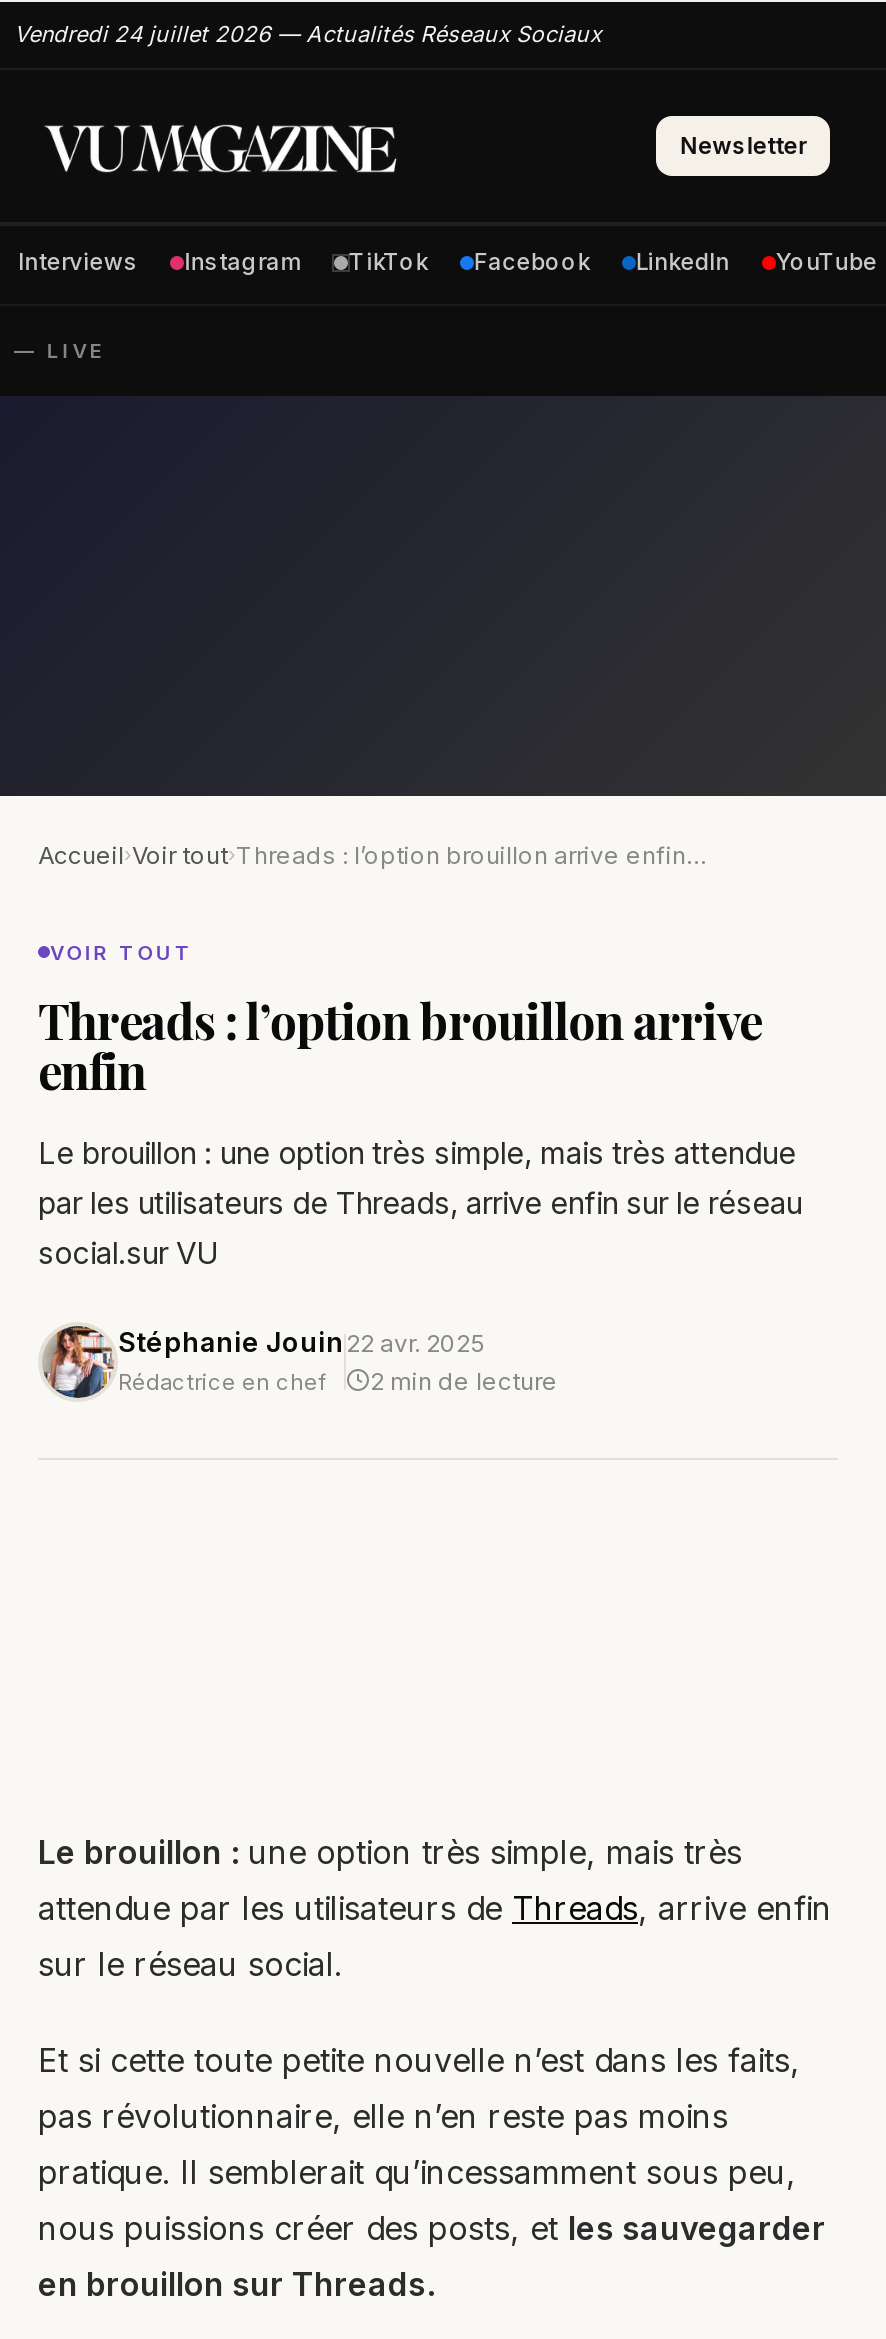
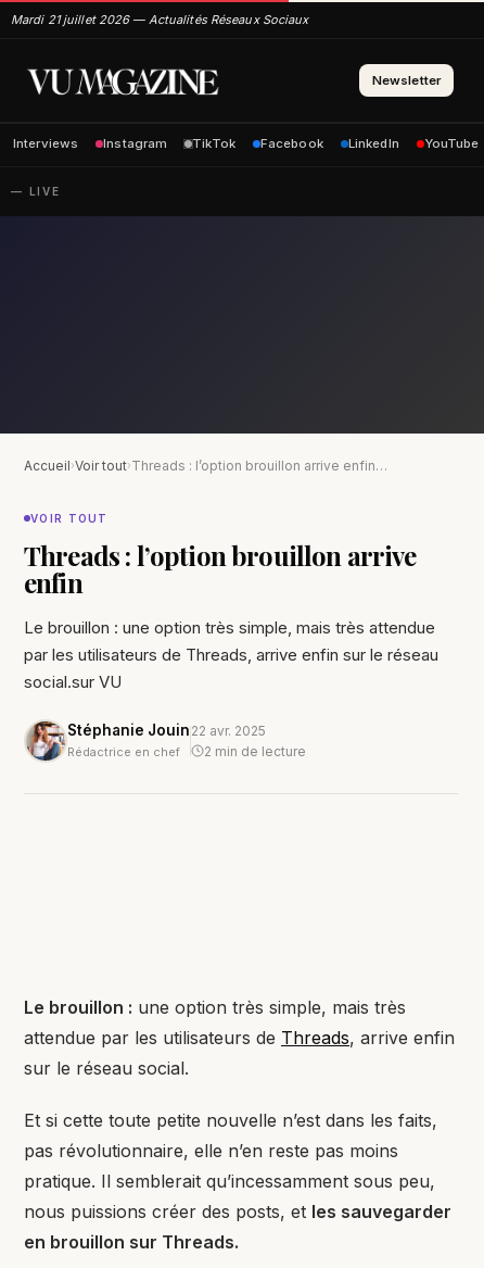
[14,20,602,48] Vendredi 24 juillet 2026 — Actualités Réseaux Sociaux -> [11,12,309,27] Mardi 21 juillet 2026 — Actualités Réseaux Sociaux

